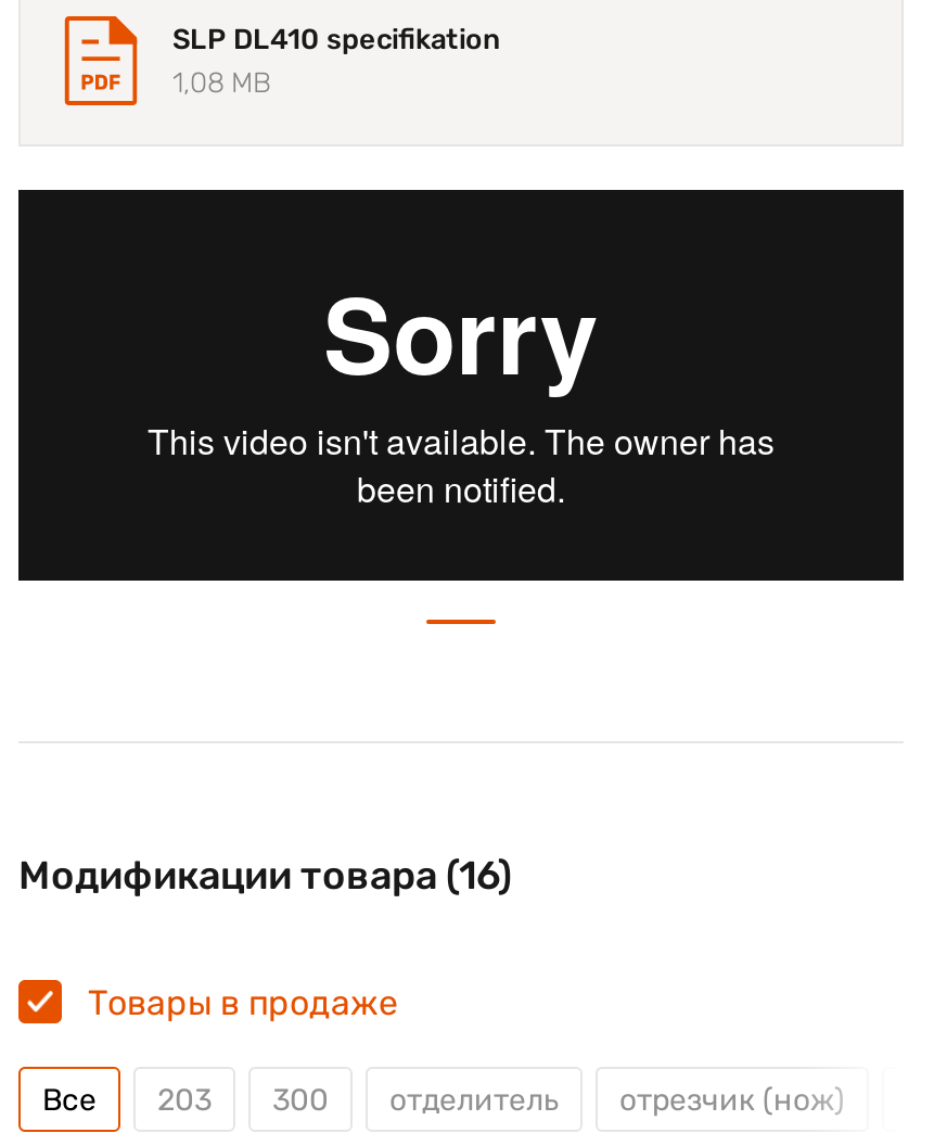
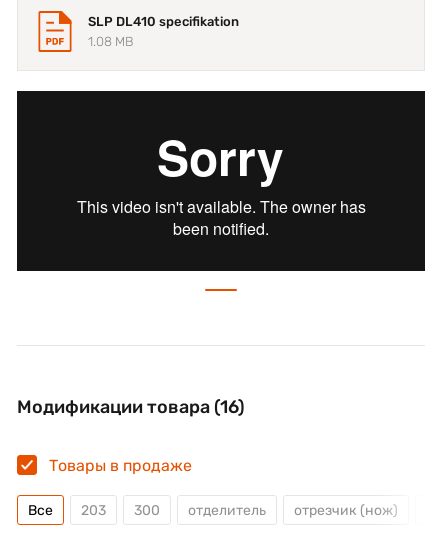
[172,66,270,99] 1,08 MB -> [88,34,133,49] 1.08 MB

